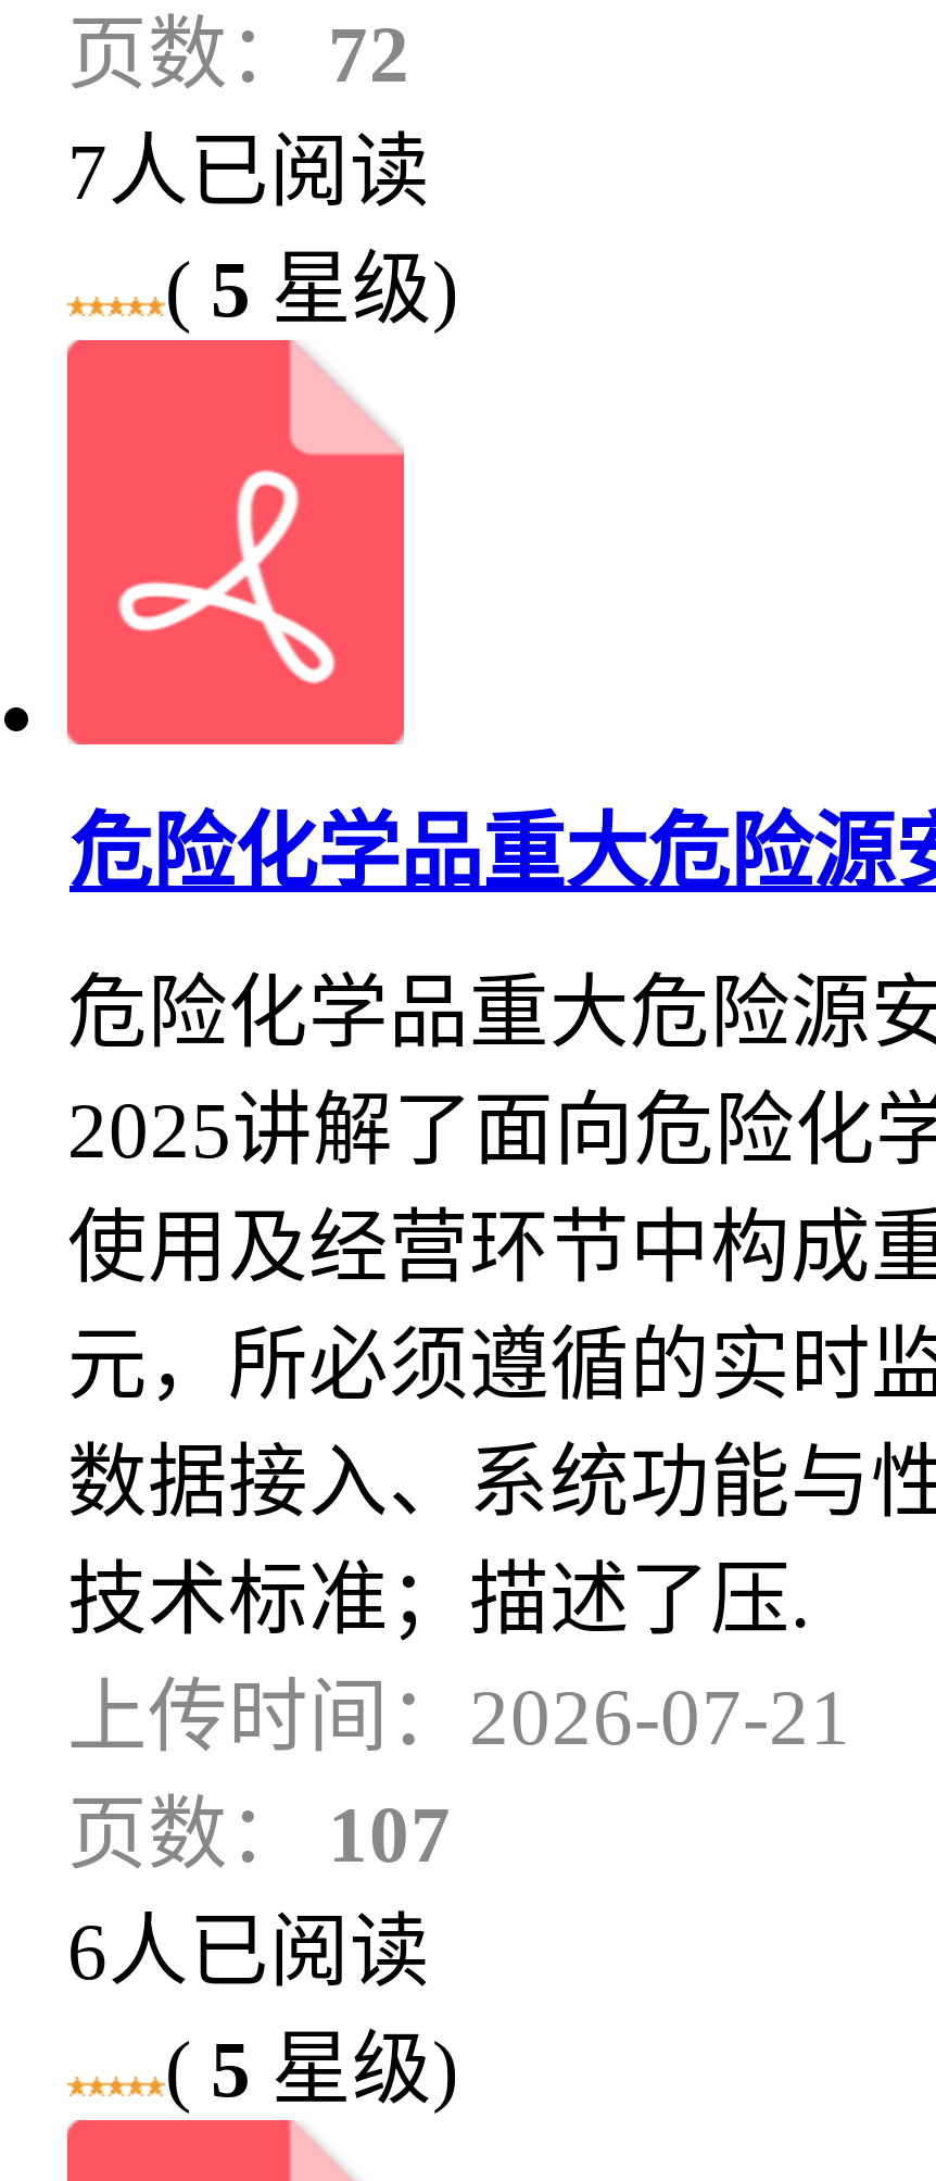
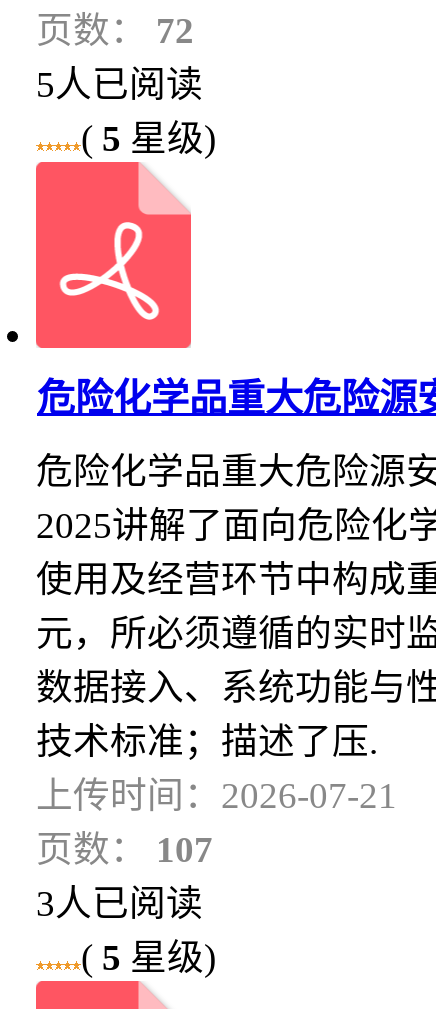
[67,128,430,217] 7人已阅读 -> [36,64,203,105] 5人已阅读
[67,1906,430,1995] 6人已阅读 -> [36,883,203,924] 3人已阅读

